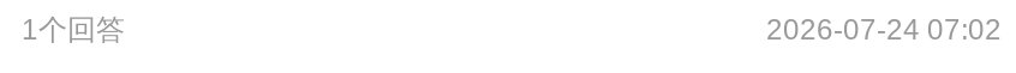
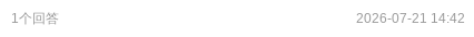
[766,13,1002,47] 2026-07-24 07:02 -> [356,11,465,26] 2026-07-21 14:42

